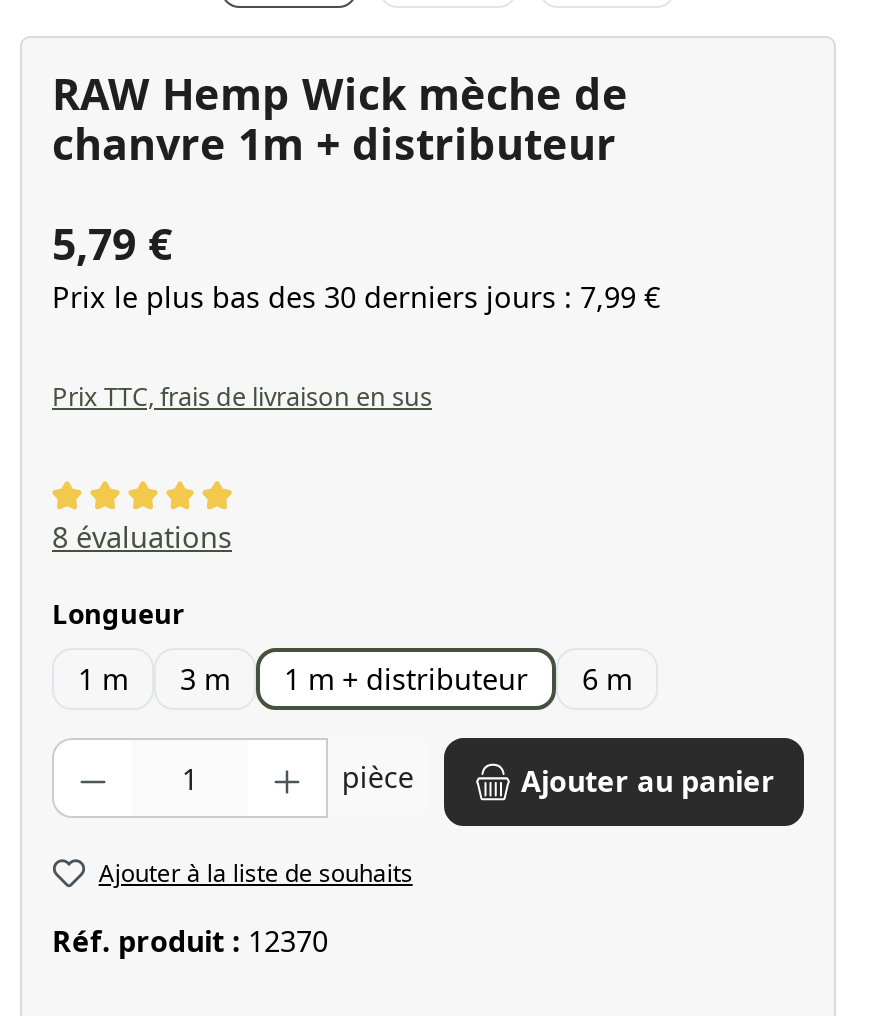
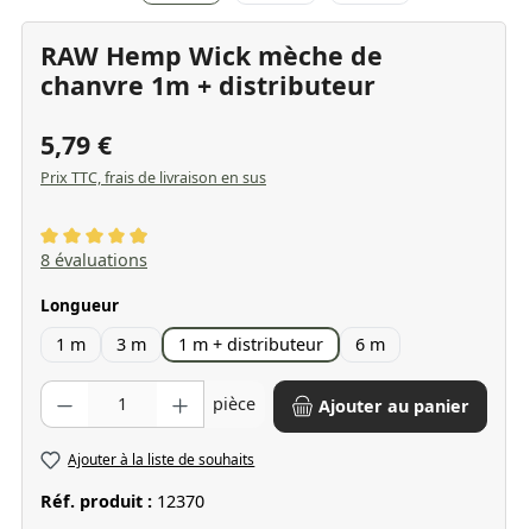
[52,277,660,315] Prix le plus bas des 30 derniers jours : 7,99 € -> none

